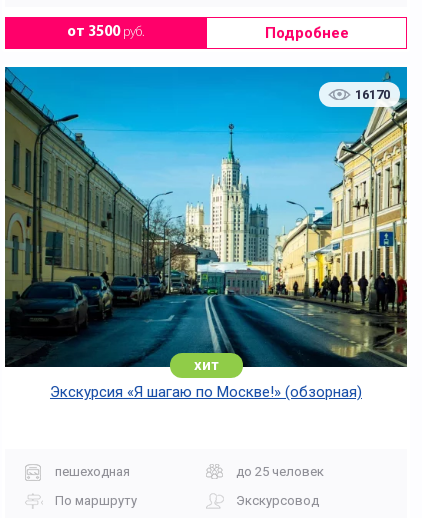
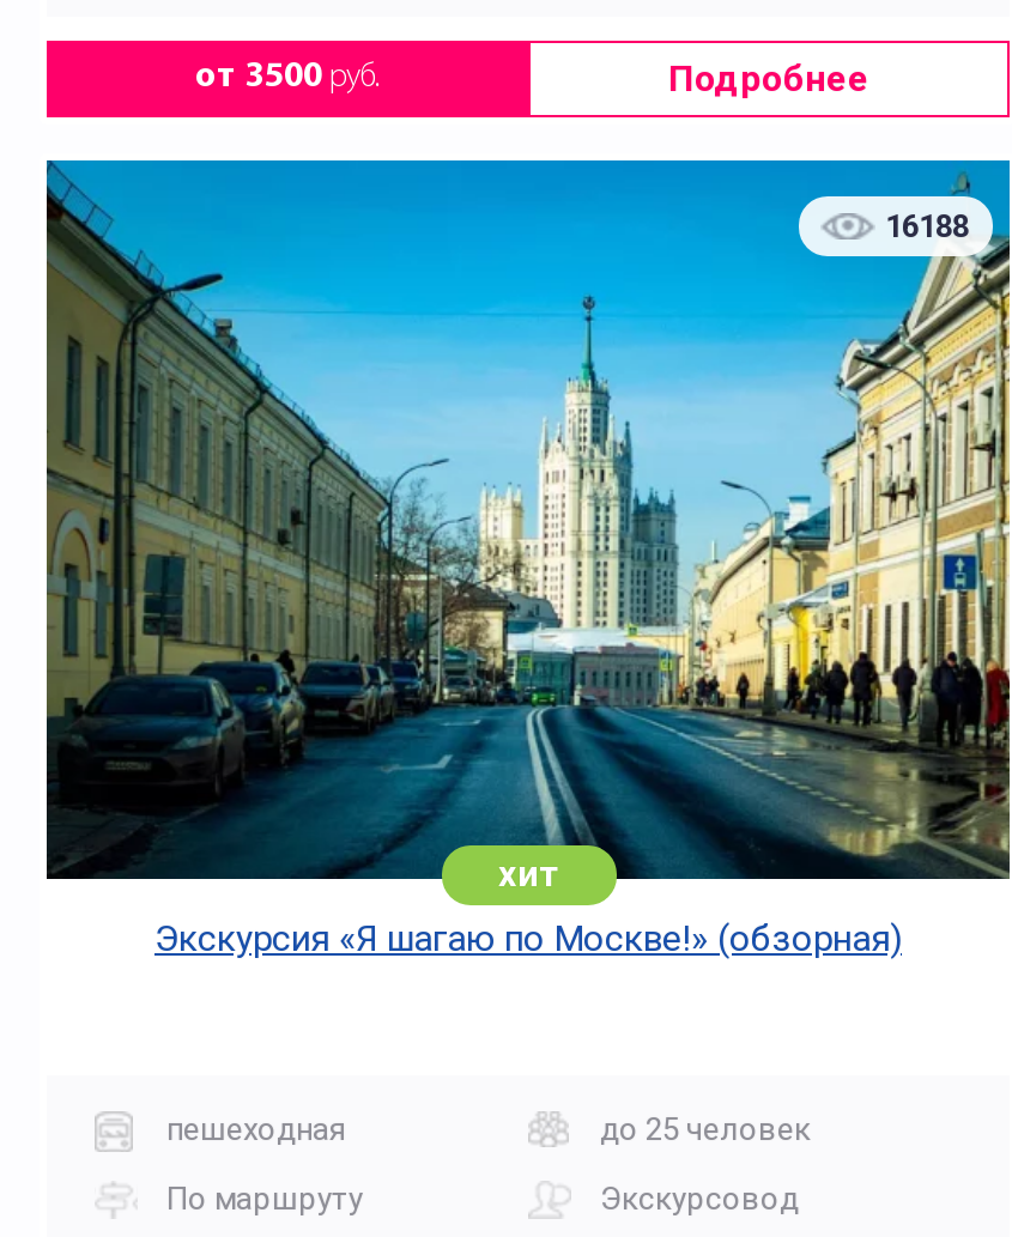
[355,87,390,102] 16170 -> [885,208,969,244] 16188

